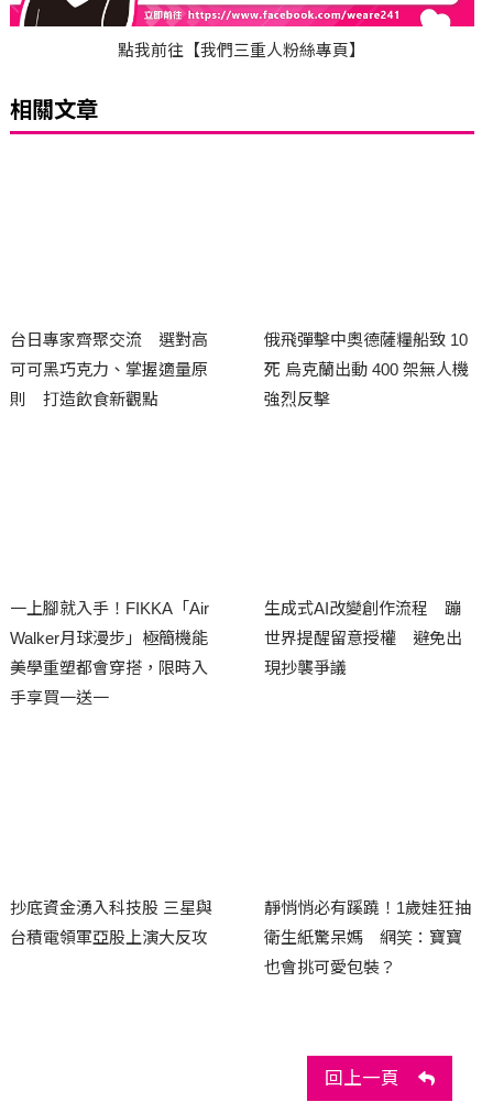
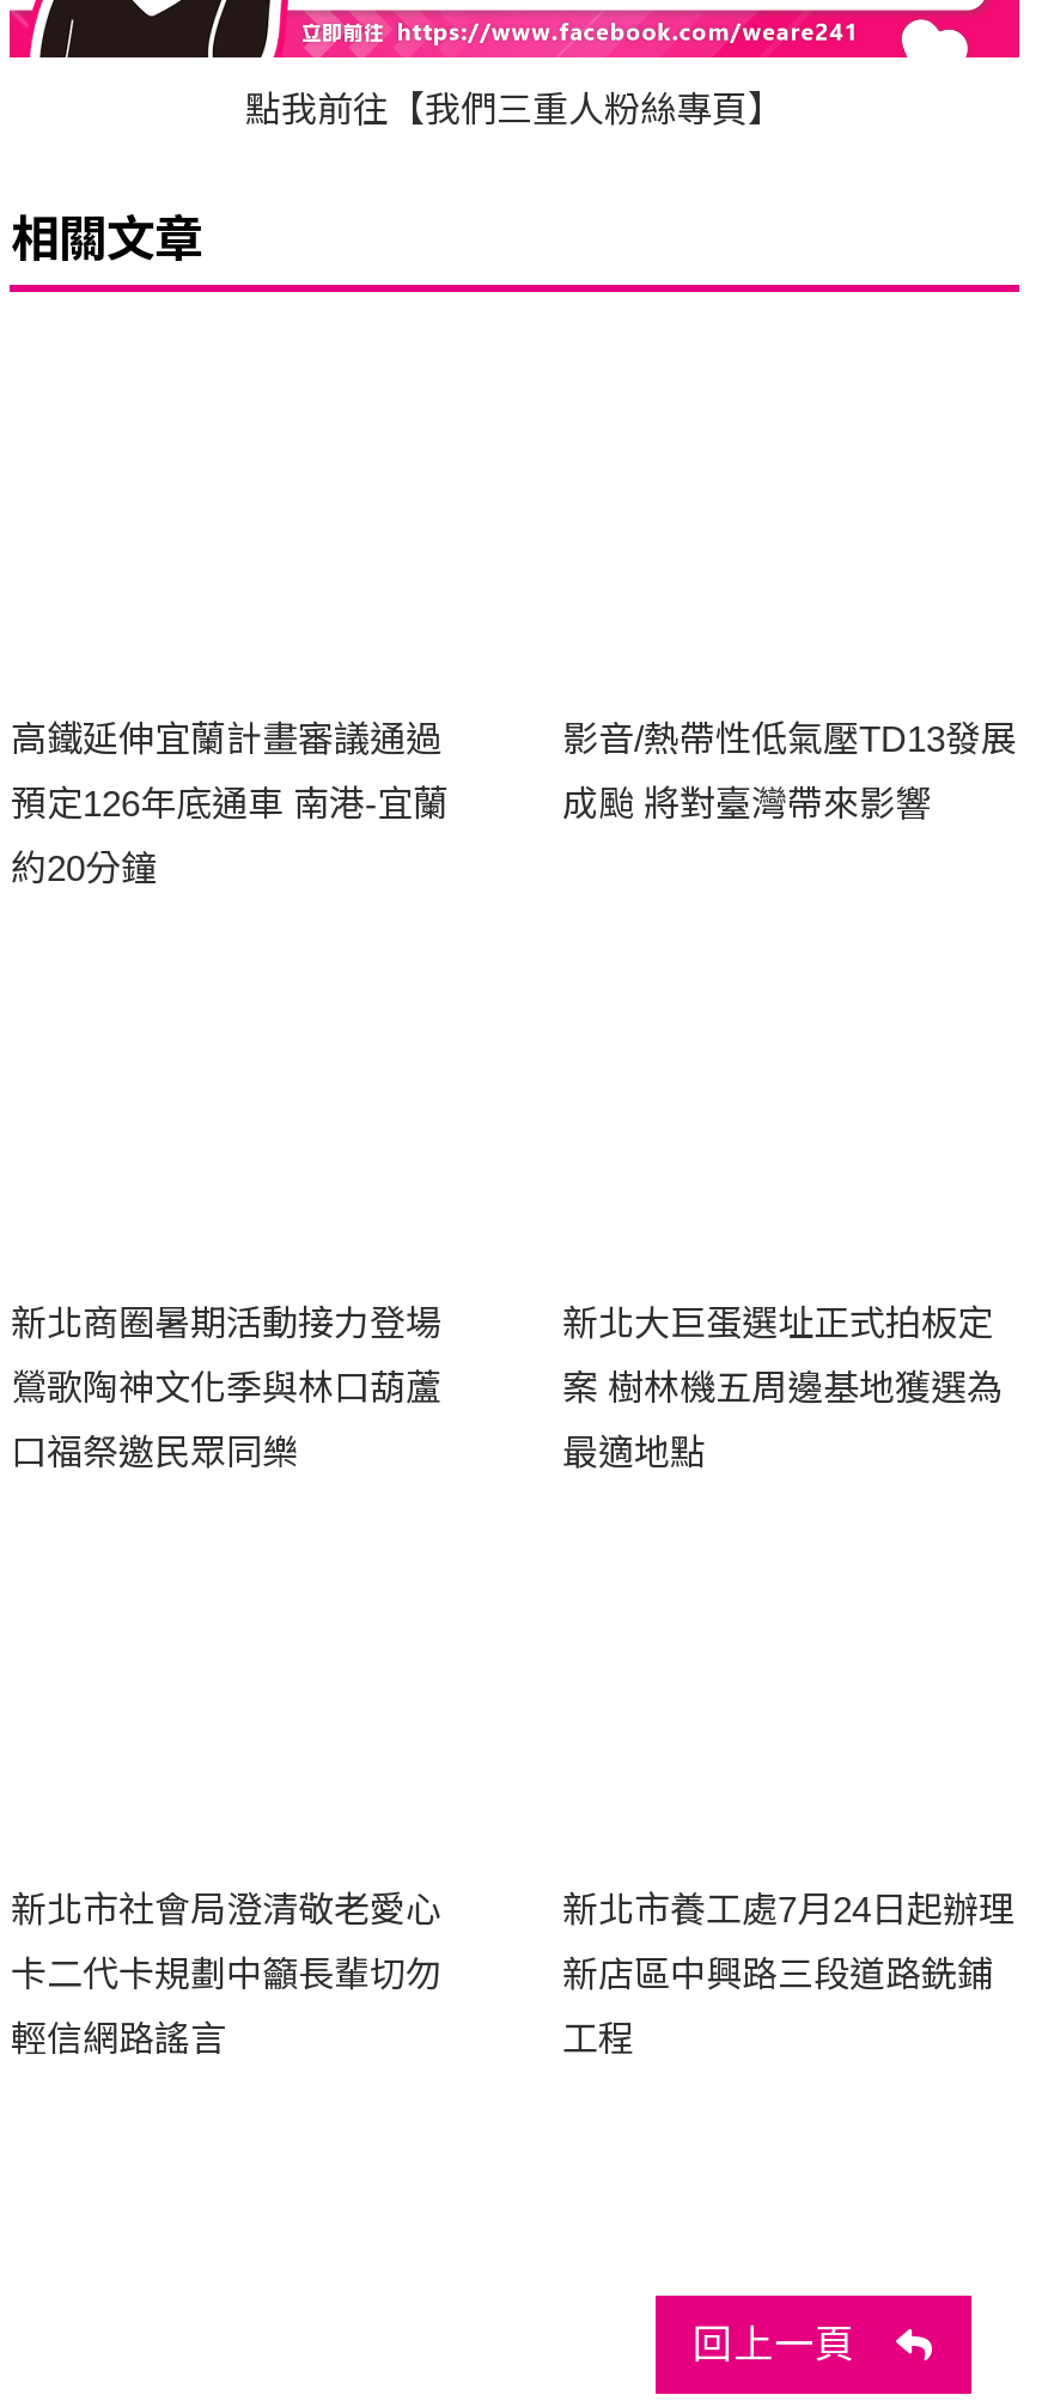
[10,330,208,408] 台日專家齊聚交流 選對高 | 可可黑巧克力、掌握適量原 | 則 打造飲食新觀點 -> [11,718,448,888] 高鐵延伸宜蘭計畫審議通過 | 預定126年底通車 南港-宜蘭 | 約20分鐘
[264,330,469,408] 俄飛彈擊中奧德薩糧船致 10 | 死 烏克蘭出動 400 架無人機 | 強烈反擊 -> [562,718,1017,823] 影音/熱帶性低氣壓TD13發展 | 成颱 將對臺灣帶來影響
[10,599,210,707] 一上腳就入手！FIKKA「Air | Walker月球漫步」極簡機能 | 美學重塑都會穿搭，限時入 | 手享買一送一 -> [11,1303,441,1473] 新北商圈暑期活動接力登場 | 鶯歌陶神文化季與林口葫蘆 | 口福祭邀民眾同樂
[264,599,462,677] 生成式AI改變創作流程 蹦 | 世界提醒留意授權 避免出 | 現抄襲爭議 -> [562,1303,1003,1473] 新北大巨蛋選址正式拍板定 | 案 樹林機五周邊基地獲選為 | 最適地點
[10,898,213,946] 抄底資金湧入科技股 三星與 | 台積電領軍亞股上演大反攻 -> [11,1888,441,2058] 新北市社會局澄清敬老愛心 | 卡二代卡規劃中籲長輩切勿 | 輕信網路謠言
[264,898,471,976] 靜悄悄必有蹊蹺！1歲娃狂抽 | 衛生紙驚呆媽 網笑：寶寶 | 也會挑可愛包裝？ -> [562,1888,1014,2058] 新北市養工處7月24日起辦理 | 新店區中興路三段道路銑鋪 | 工程

